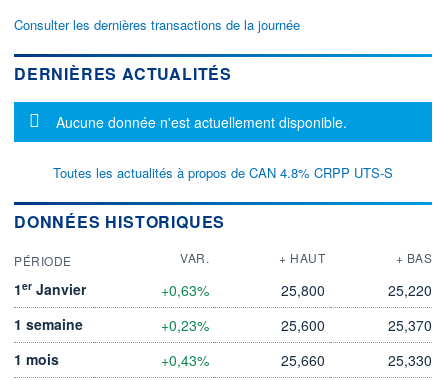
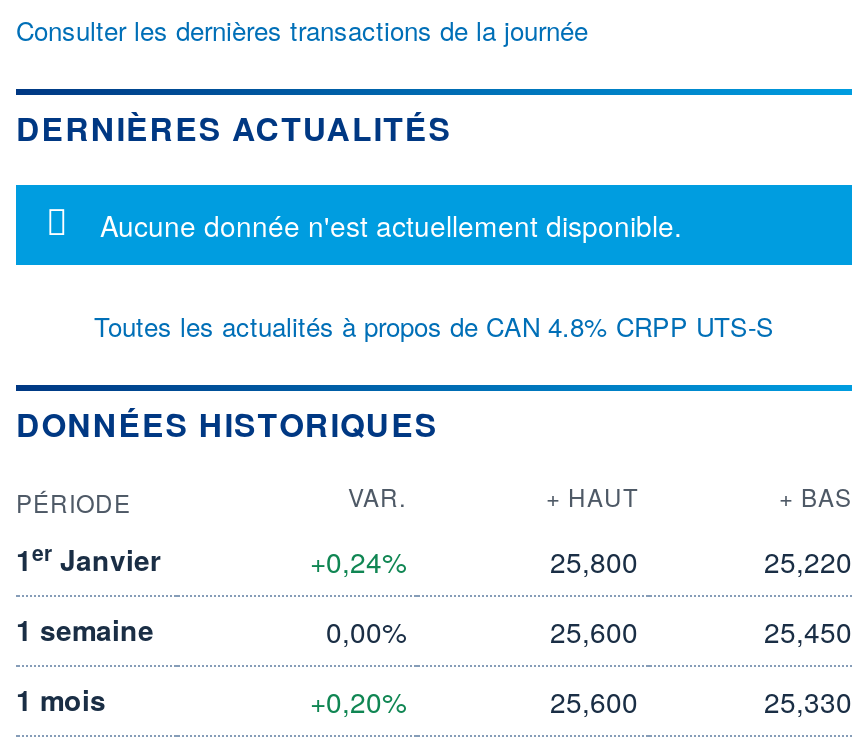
[161,280,209,300] +0,63% -> [310,541,406,581] +0,24%
[161,315,209,335] +0,23% -> [326,611,406,651] 0,00%
[388,315,432,335] 25,370 -> [764,611,852,651] 25,450
[161,350,209,370] +0,43% -> [310,681,406,721] +0,20%
[281,350,325,370] 25,660 -> [550,681,638,721] 25,600

